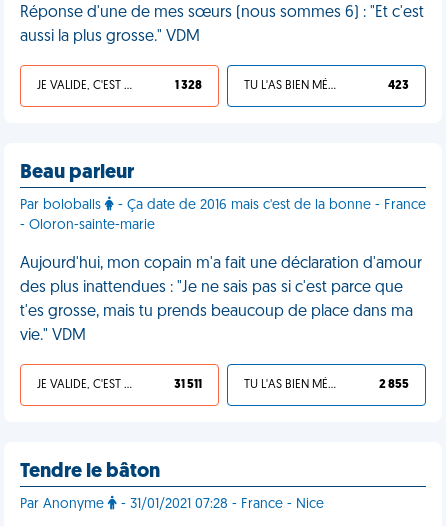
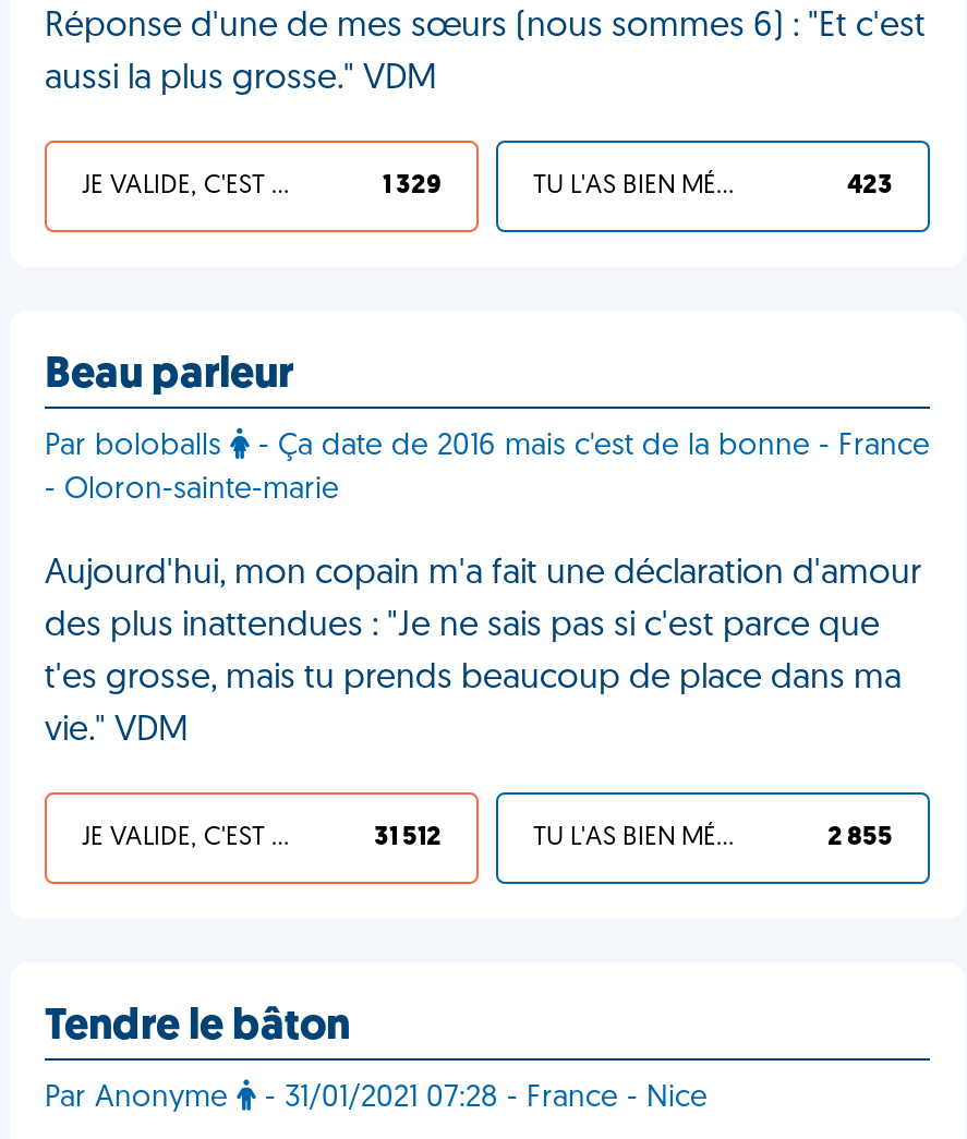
[175,80,202,92] 1 328 -> [383,173,442,199] 1 329
[174,379,202,391] 31 511 -> [374,825,442,851] 31 512

